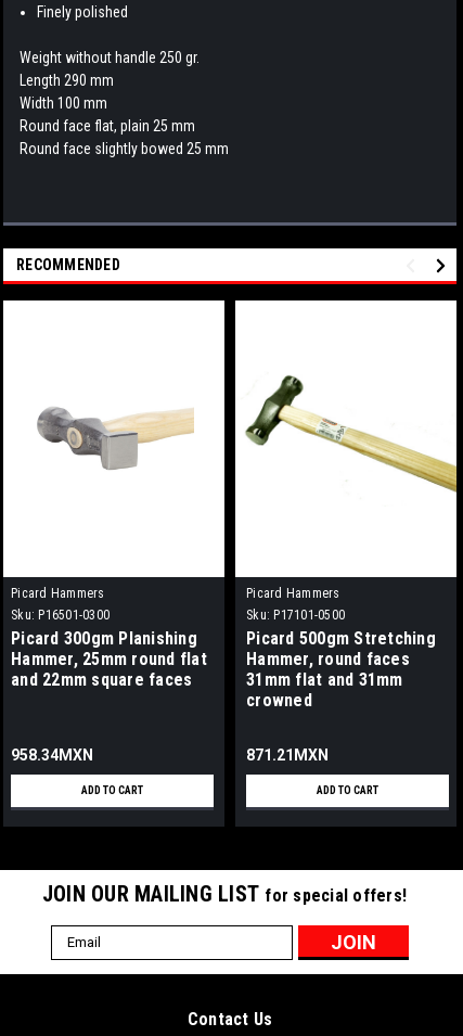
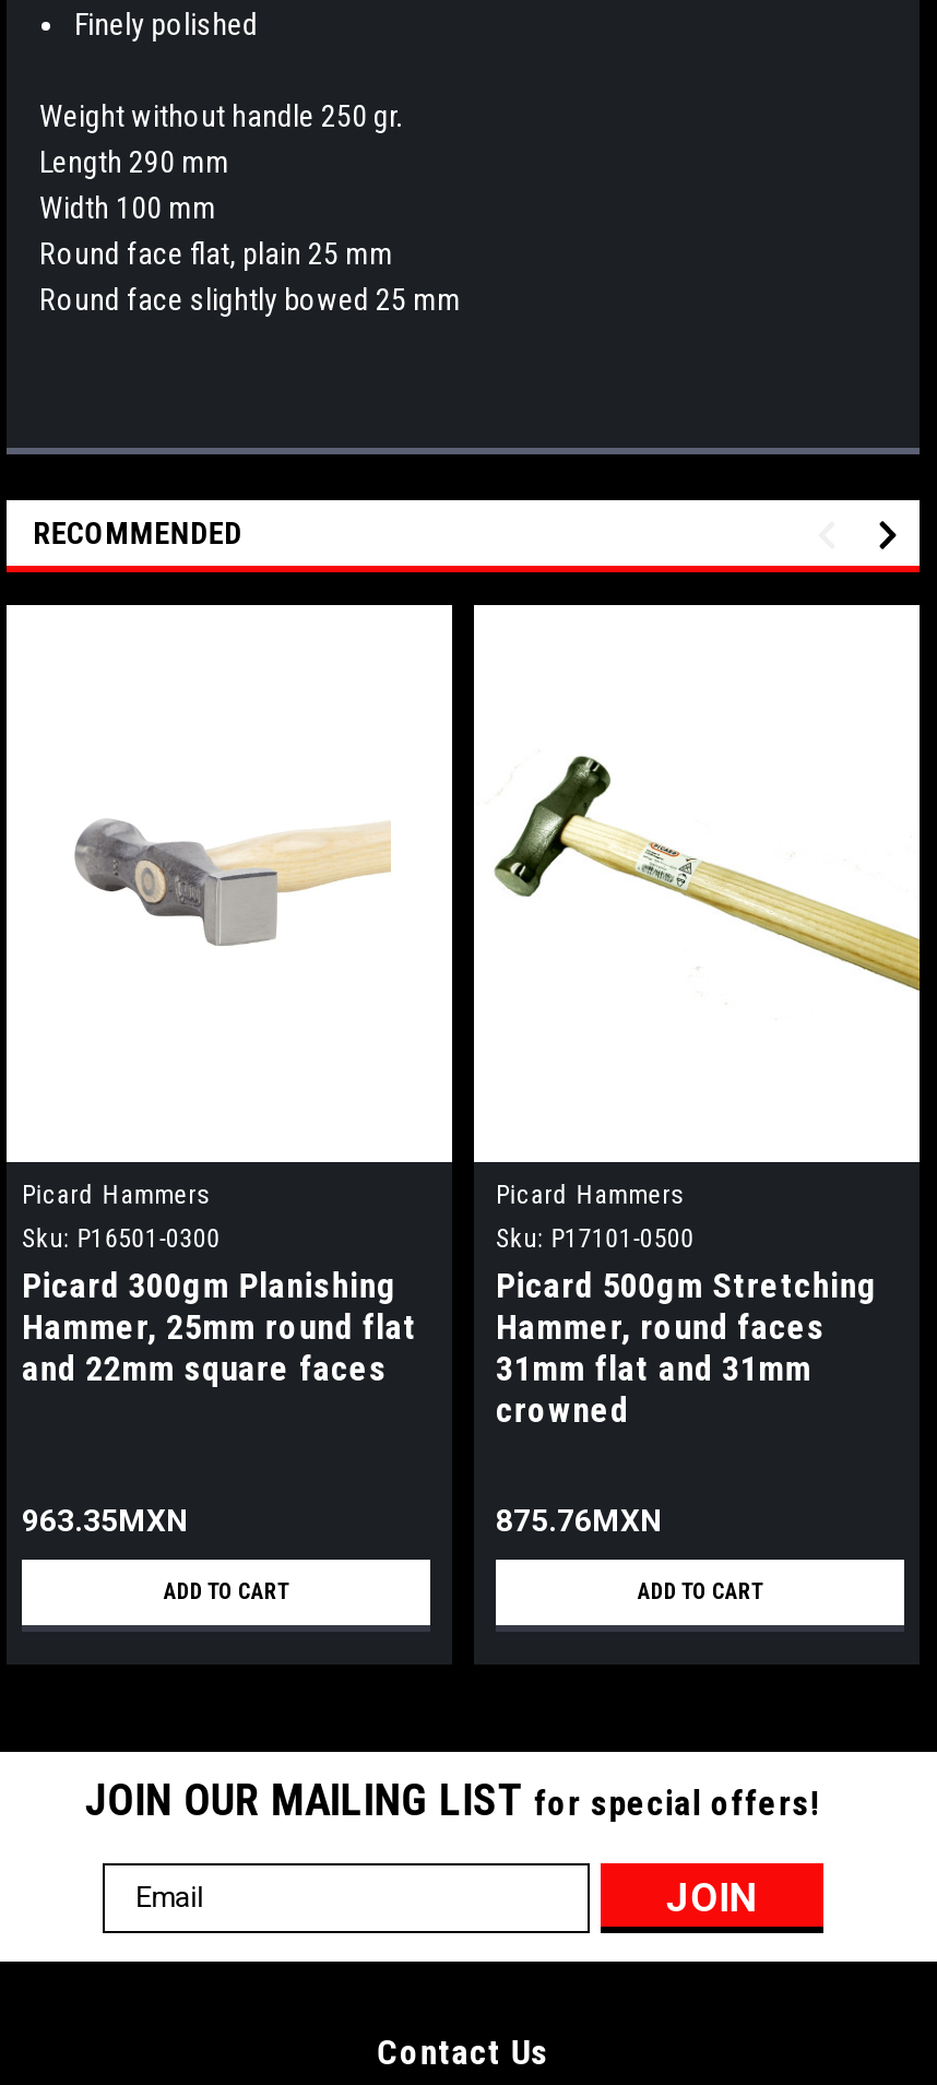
[11,746,93,764] 958.34MXN -> [22,1503,188,1538] 963.35MXN
[246,746,329,764] 871.21MXN -> [496,1503,662,1538] 875.76MXN

